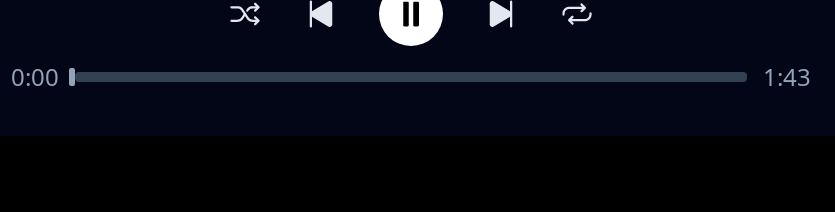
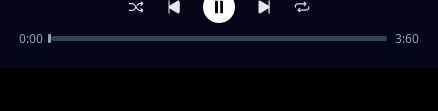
[763,60,811,94] 1:43 -> [395,30,419,47] 3:60

